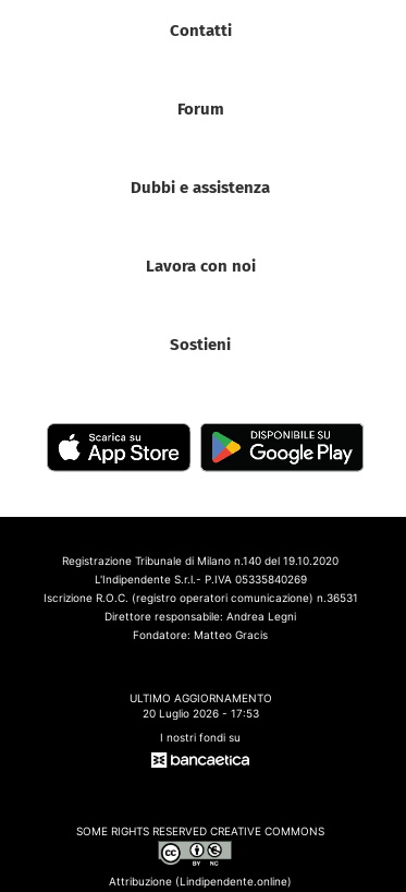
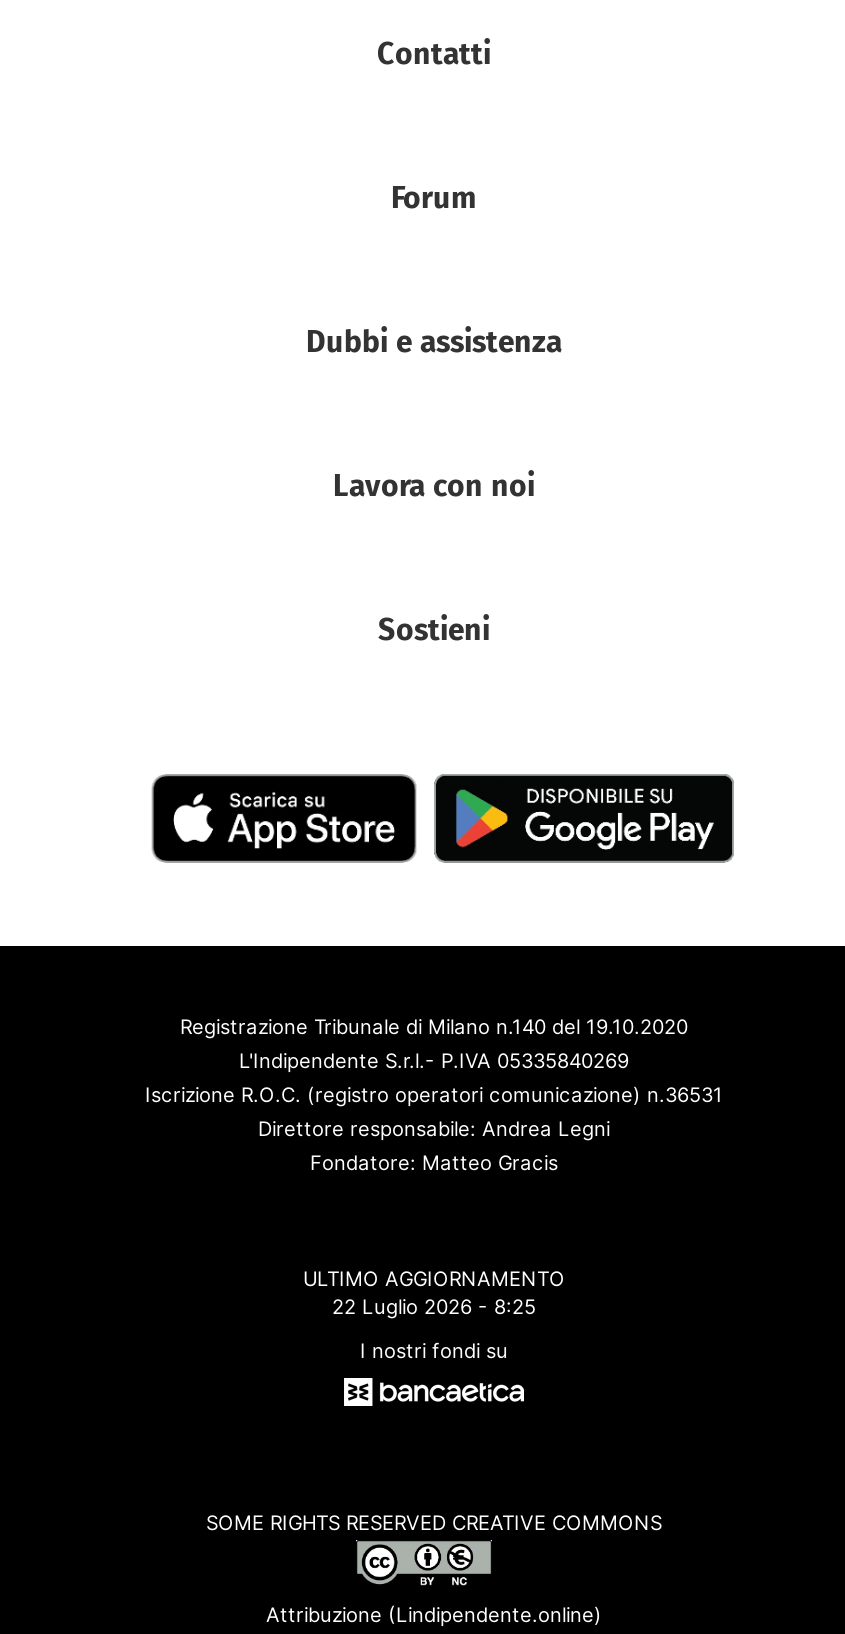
[142,707,259,720] 20 Luglio 2026 - 17:53 -> [332,1294,536,1318] 22 Luglio 2026 - 8:25

